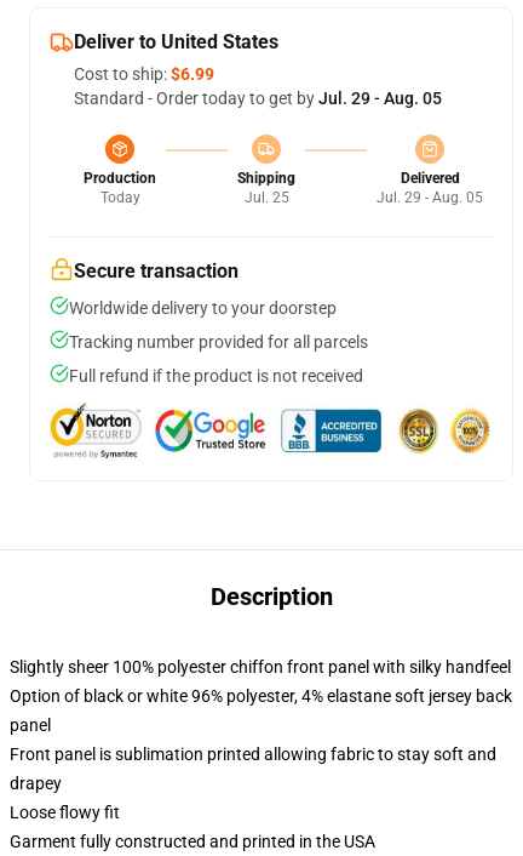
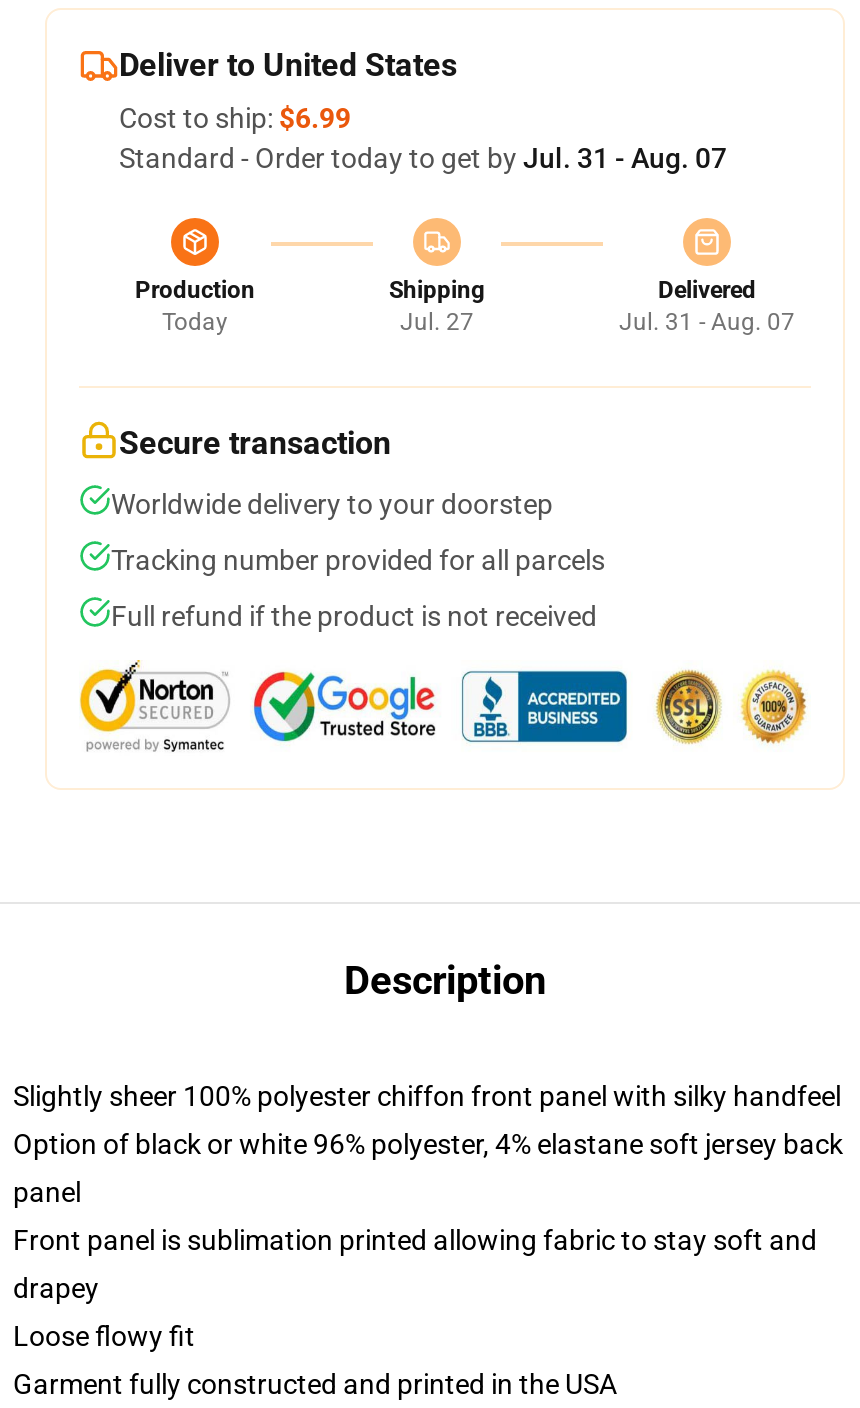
[74,89,442,108] Standard - Order today to get by Jul. 29 - Aug. 05 -> [119,142,727,174] Standard - Order today to get by Jul. 31 - Aug. 07
[244,189,289,206] Jul. 25 -> [400,308,474,336] Jul. 27
[377,189,483,206] Jul. 29 - Aug. 05 -> [619,308,795,336] Jul. 31 - Aug. 07

